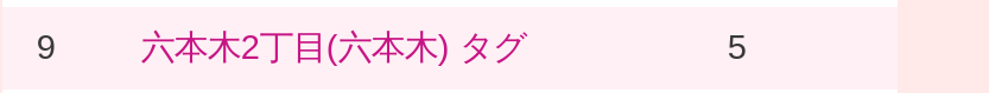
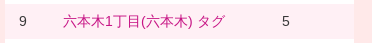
[141,27,526,65] 六本木2丁目(六本木) タグ -> [63,13,225,29] 六本木1丁目(六本木) タグ

